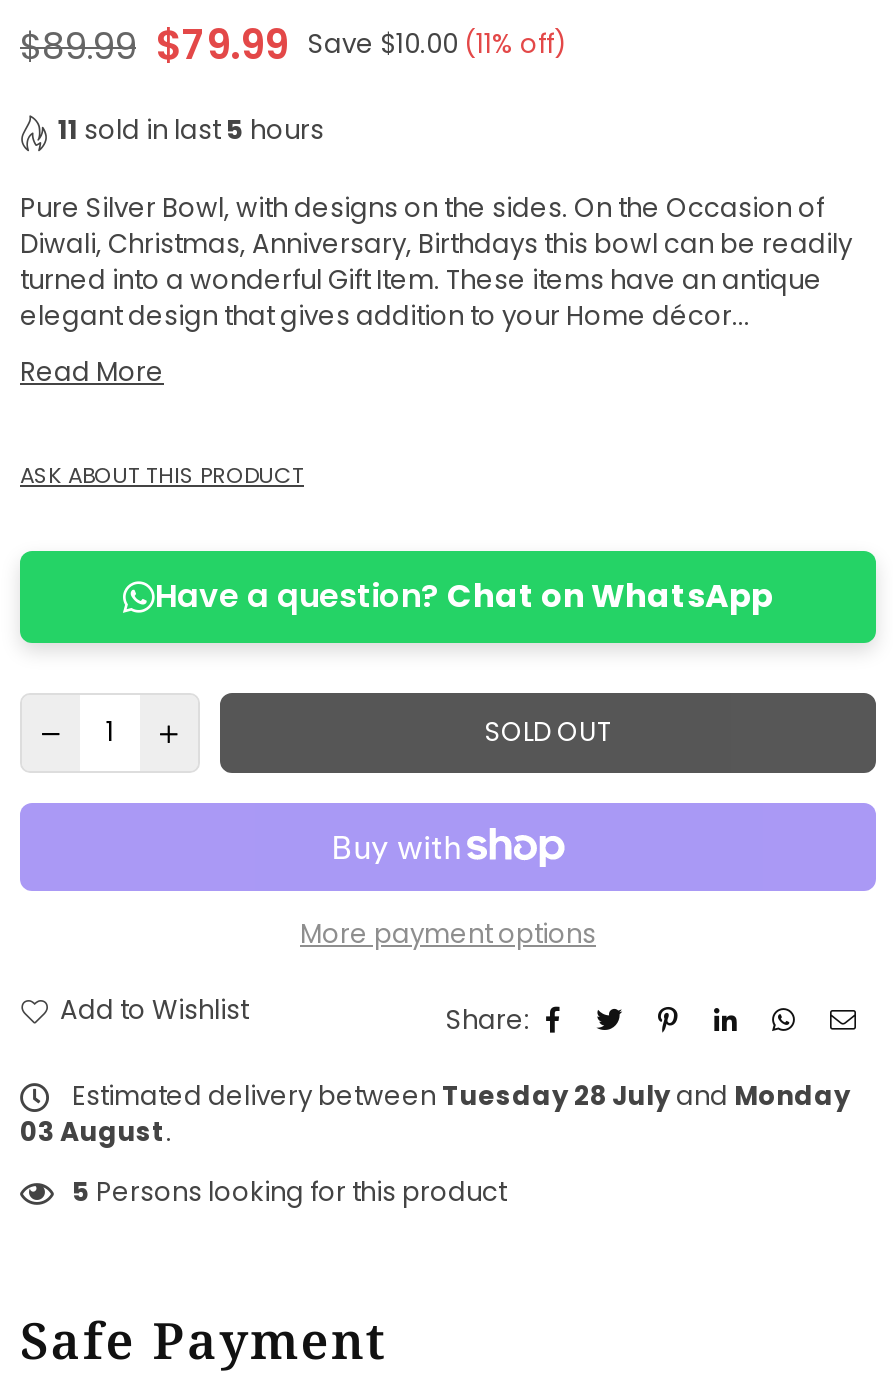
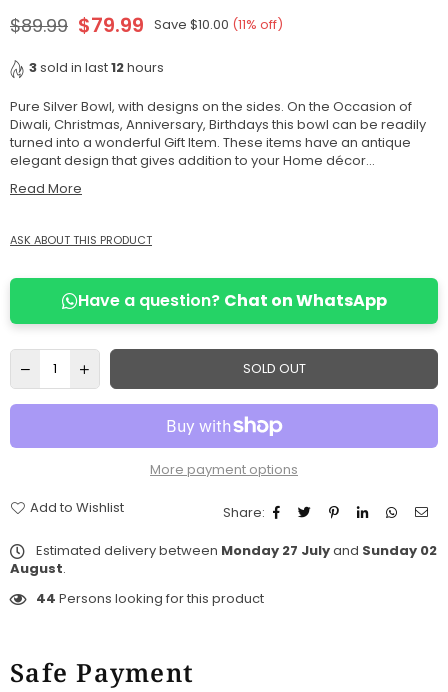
[58,112,324,150] 11 sold in last 5 hours -> [29,58,164,77] 3 sold in last 12 hours
[20,1077,850,1151] Estimated delivery between Tuesday 28 July and Monday | 03 August. -> [10,541,437,578] Estimated delivery between Monday 27 July and Sunday 02 | August.
[72,1173,506,1211] 5 Persons looking for this product -> [36,589,264,608] 44 Persons looking for this product

